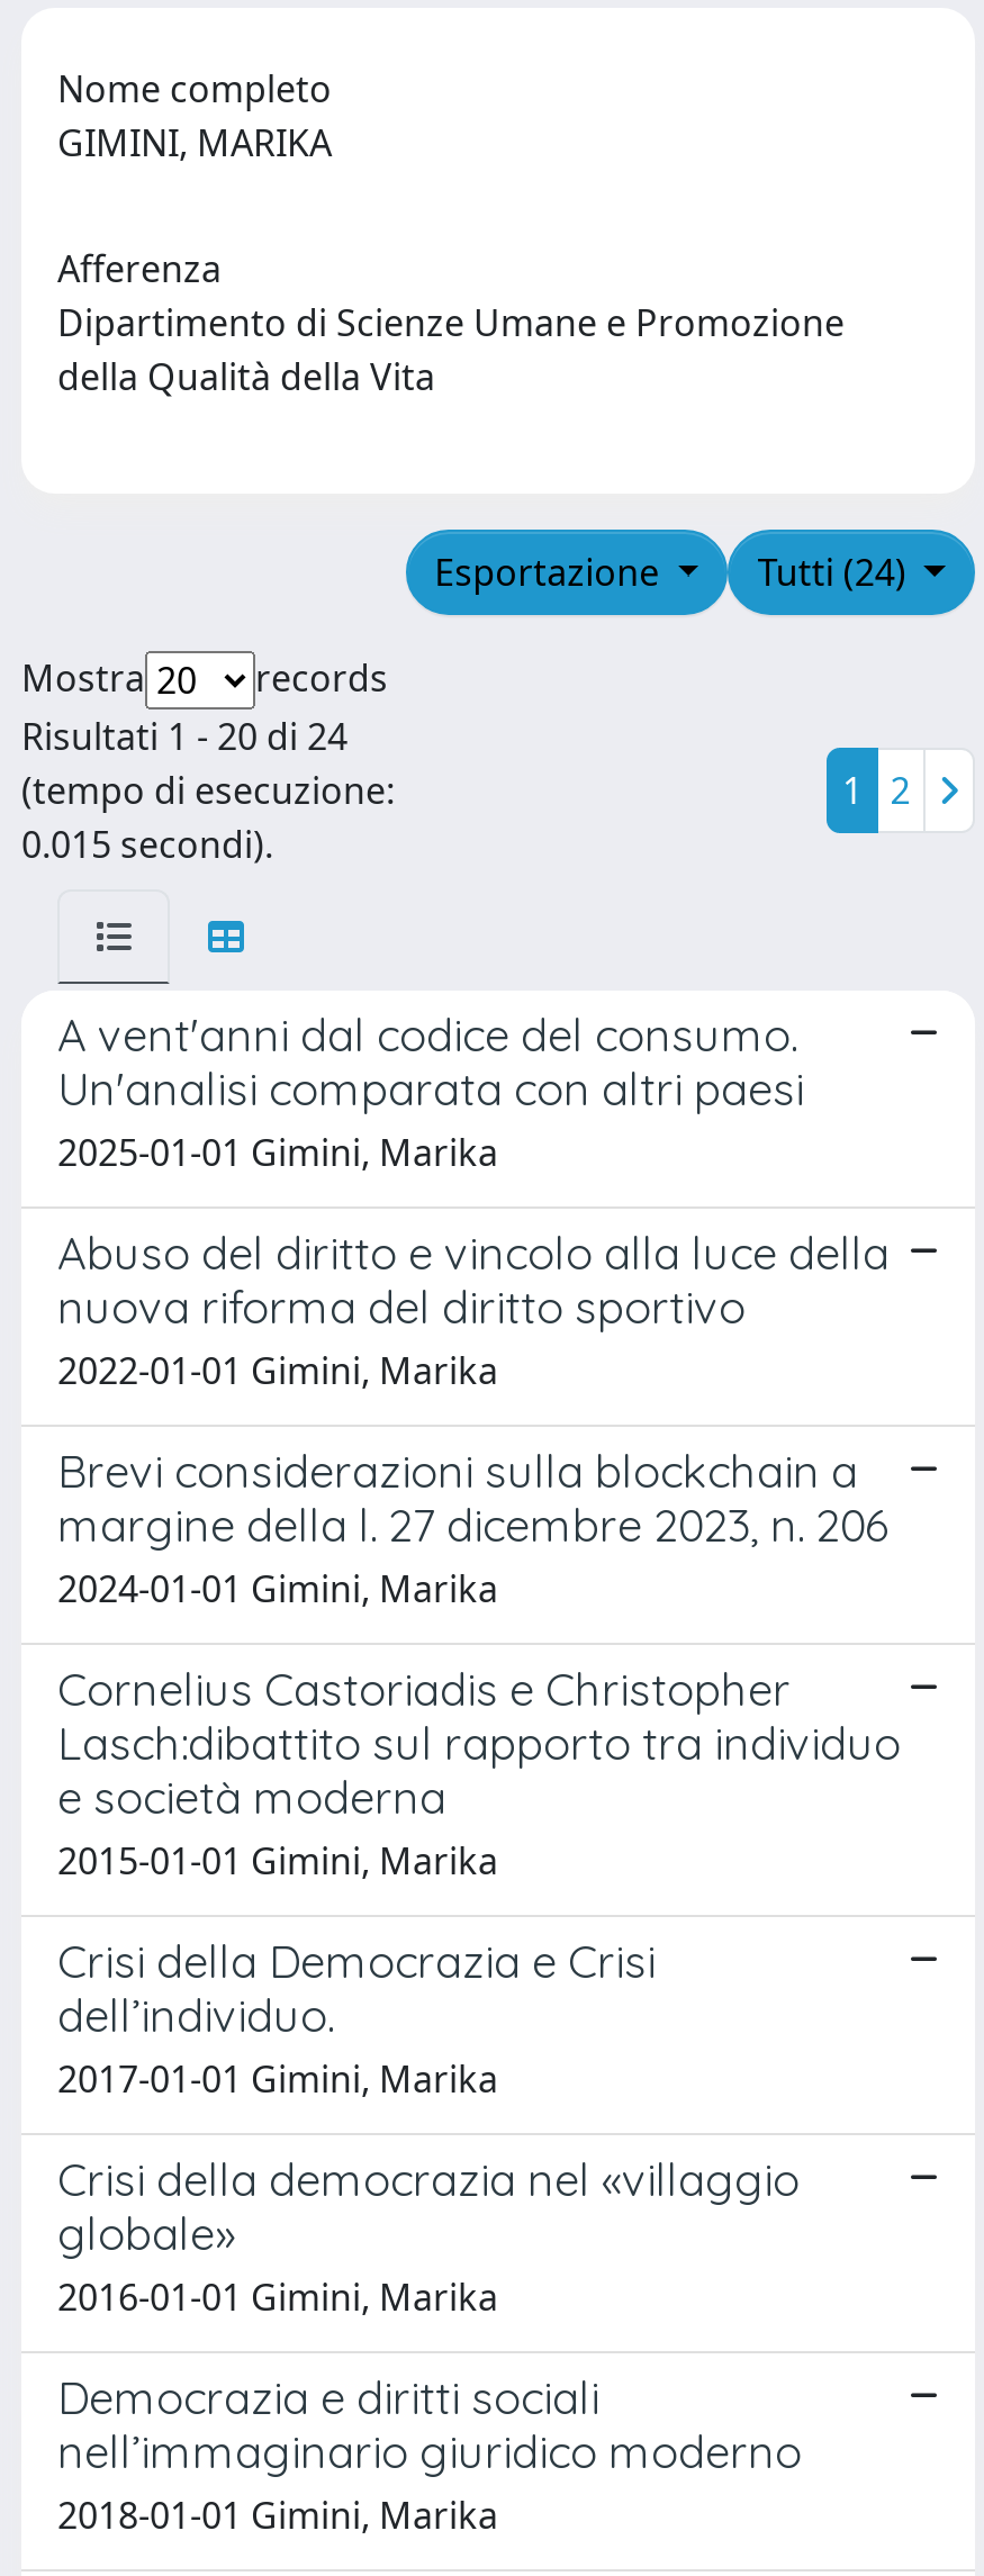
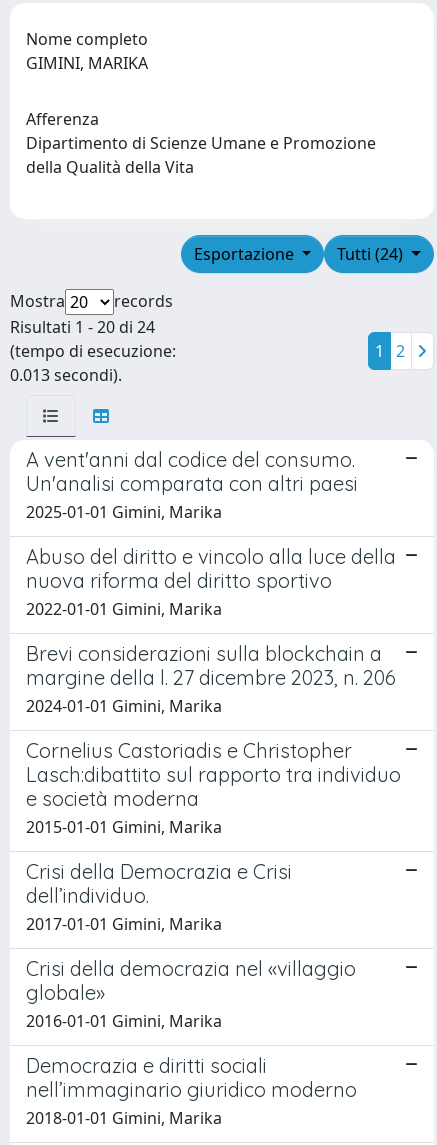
[21,819,273,869] 0.015 secondi). -> [10,364,122,386] 0.013 secondi).

